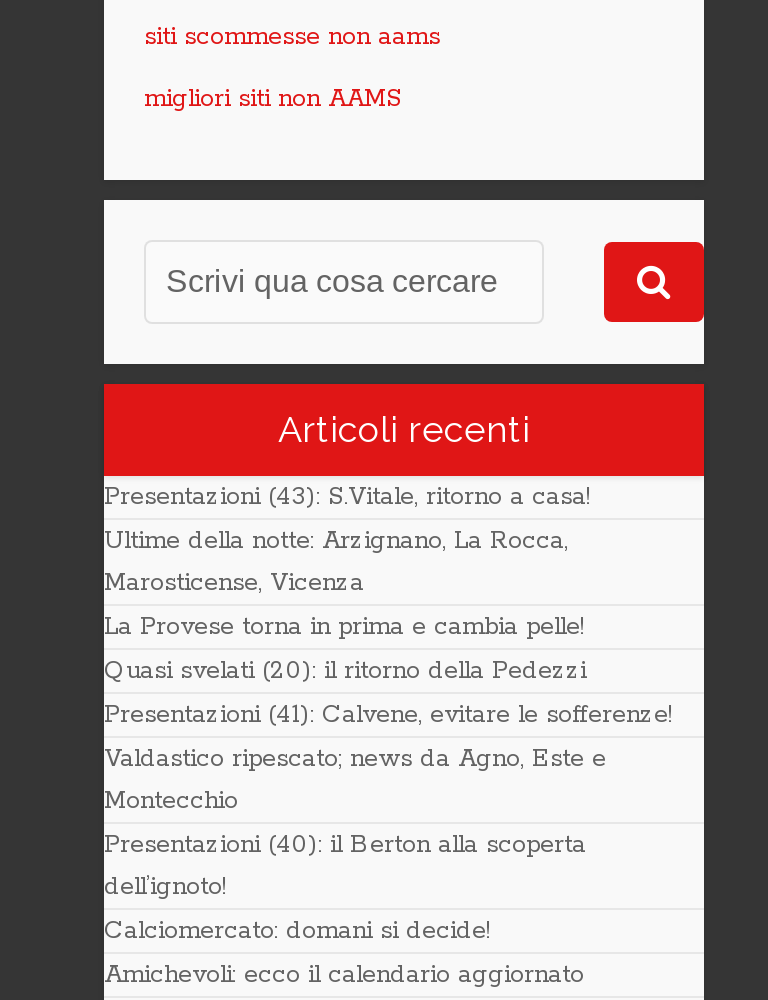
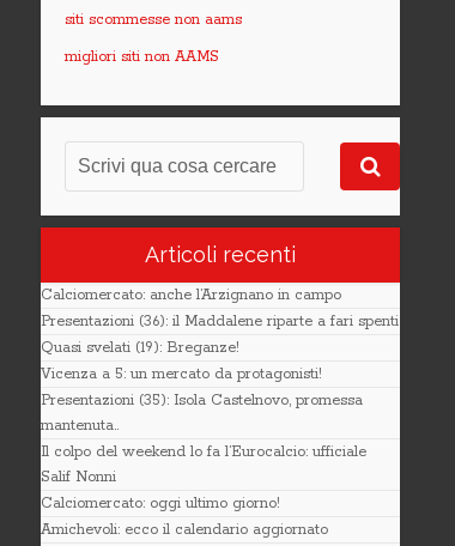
[104,481,674,945] Presentazioni (43): S.Vitale, ritorno a casa! | Ultime della notte: Arzignano, La Rocca, | Marosticense, Vicenza | La Provese torna in prima e cambia pelle! | Quasi svelati (20): il ritorno della Pedezzi | Presentazioni (41): Calvene, evitare le sofferenze! | Valdastico ripescato; news da Agno, Este e | Montecchio | Presentazioni (40): il Berton alla scoperta | dell’ignoto! | Calciomercato: domani si decide! -> [41,286,399,513] Calciomercato: anche l’Arzignano in campo | Presentazioni (36): il Maddalene riparte a fari spenti | Quasi svelati (19): Breganze! | Vicenza a 5: un mercato da protagonisti! | Presentazioni (35): Isola Castelnovo, promessa | mantenuta.. | Il colpo del weekend lo fa l’Eurocalcio: ufficiale | Salif Nonni | Calciomercato: oggi ultimo giorno!

